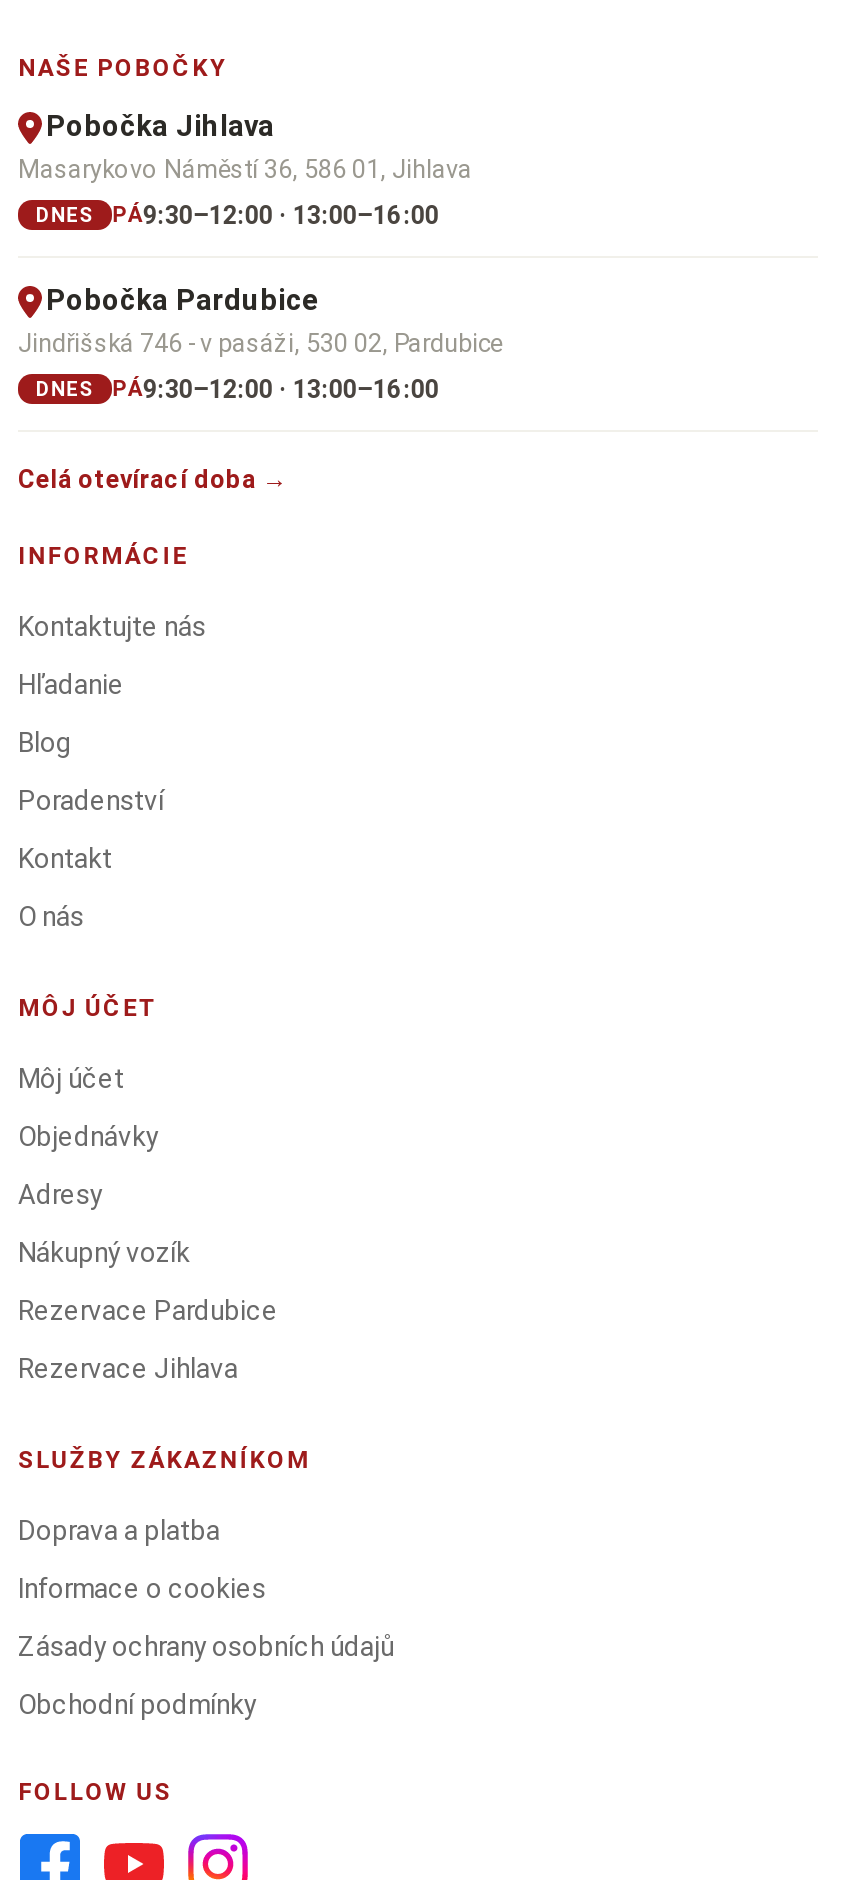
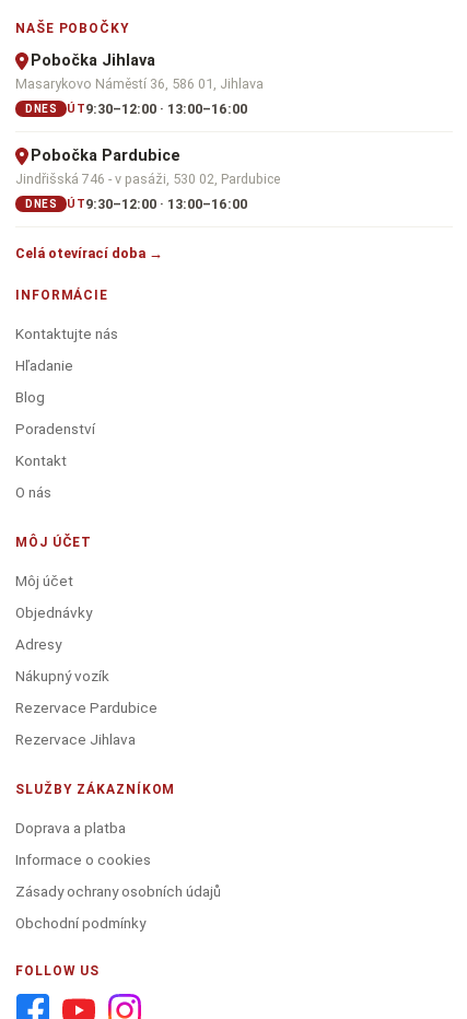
[36,201,439,231] DNES PÁ9:30–12:00 · 13:00–16:00 -> [25,101,248,117] DNES ÚT9:30–12:00 · 13:00–16:00
[36,375,439,405] DNES PÁ9:30–12:00 · 13:00–16:00 -> [25,196,248,212] DNES ÚT9:30–12:00 · 13:00–16:00

